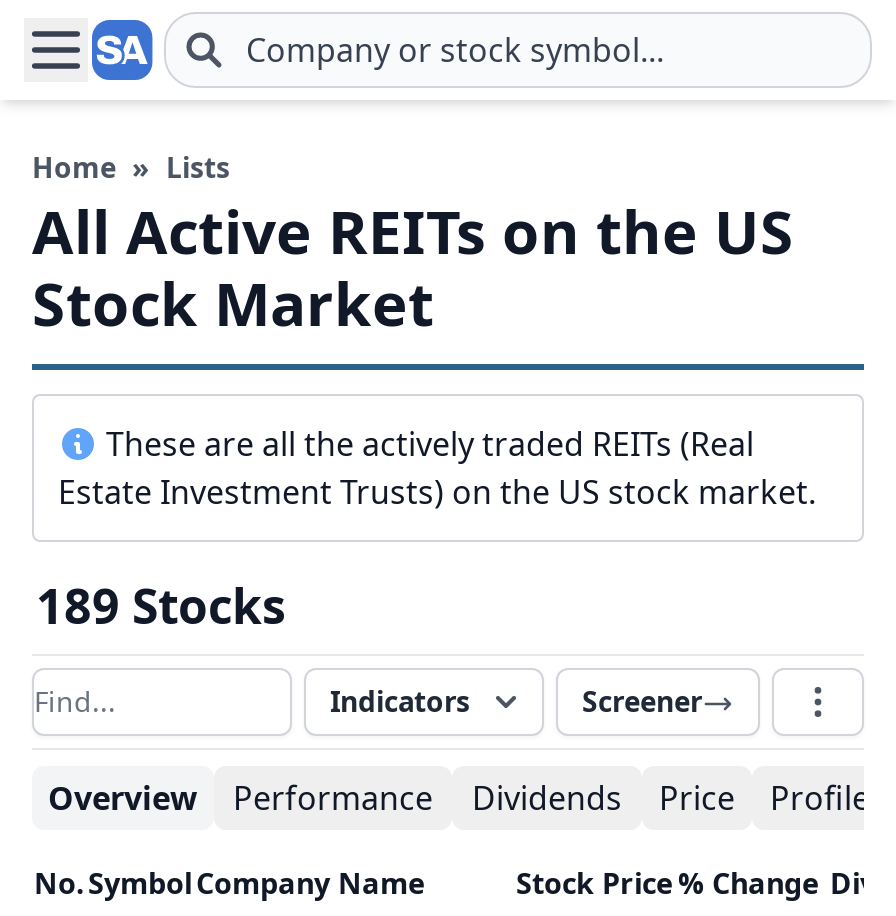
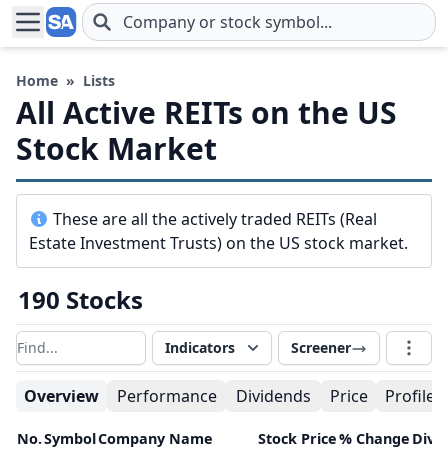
[36,572,286,638] 189 Stocks -> [18,283,143,316] 190 Stocks

